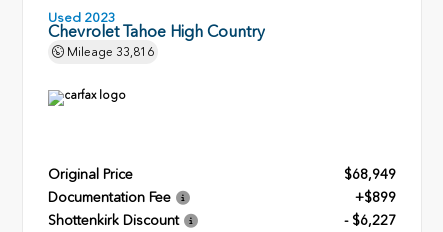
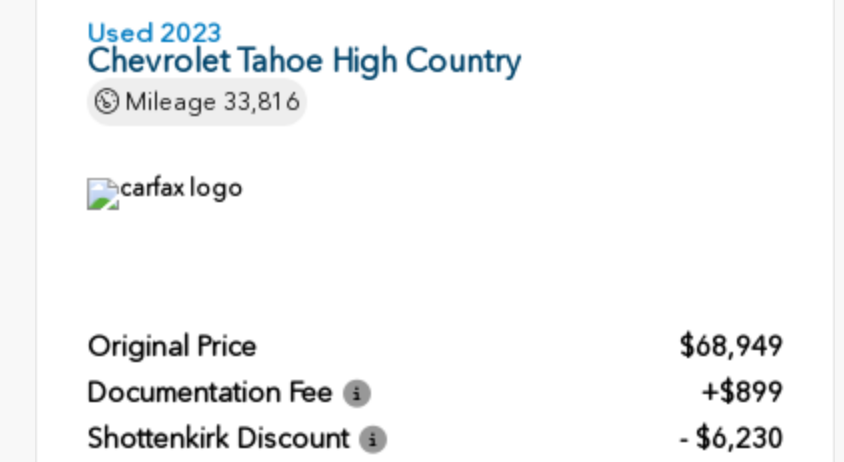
[344,211,396,228] - $6,227 -> [679,420,783,454] - $6,230

